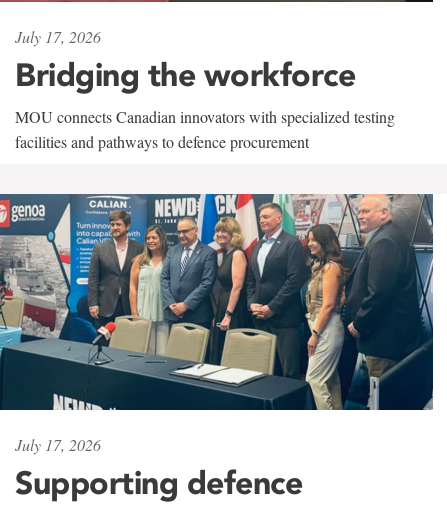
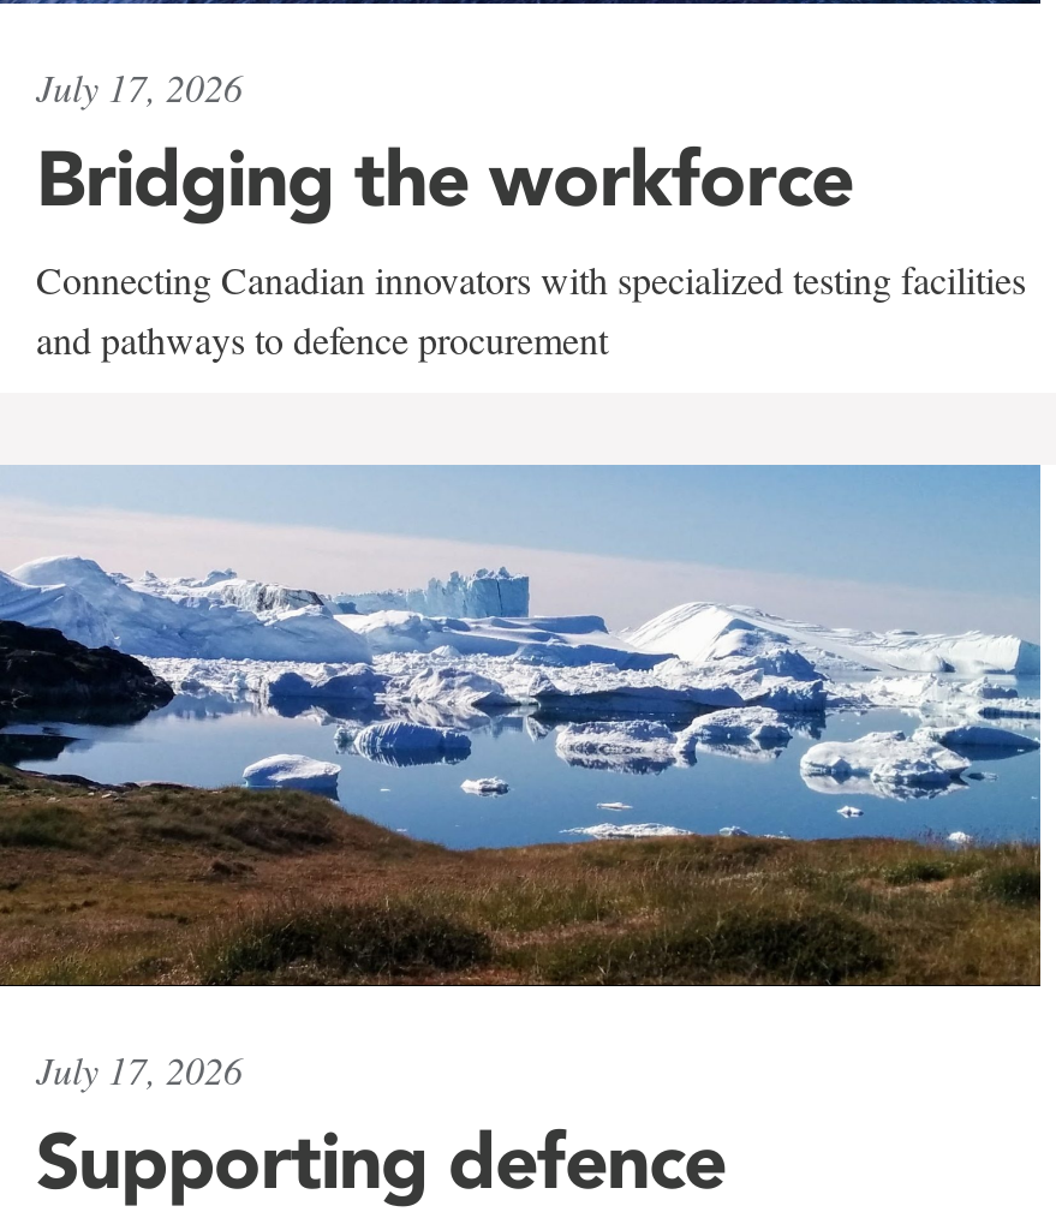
[15,106,395,152] MOU connects Canadian innovators with specialized testing | facilities and pathways to defence procurement -> [36,254,1026,365] Connecting Canadian innovators with specialized testing facilities | and pathways to defence procurement
[3,193,434,410] [image] -> [7,464,1043,990] [image]

